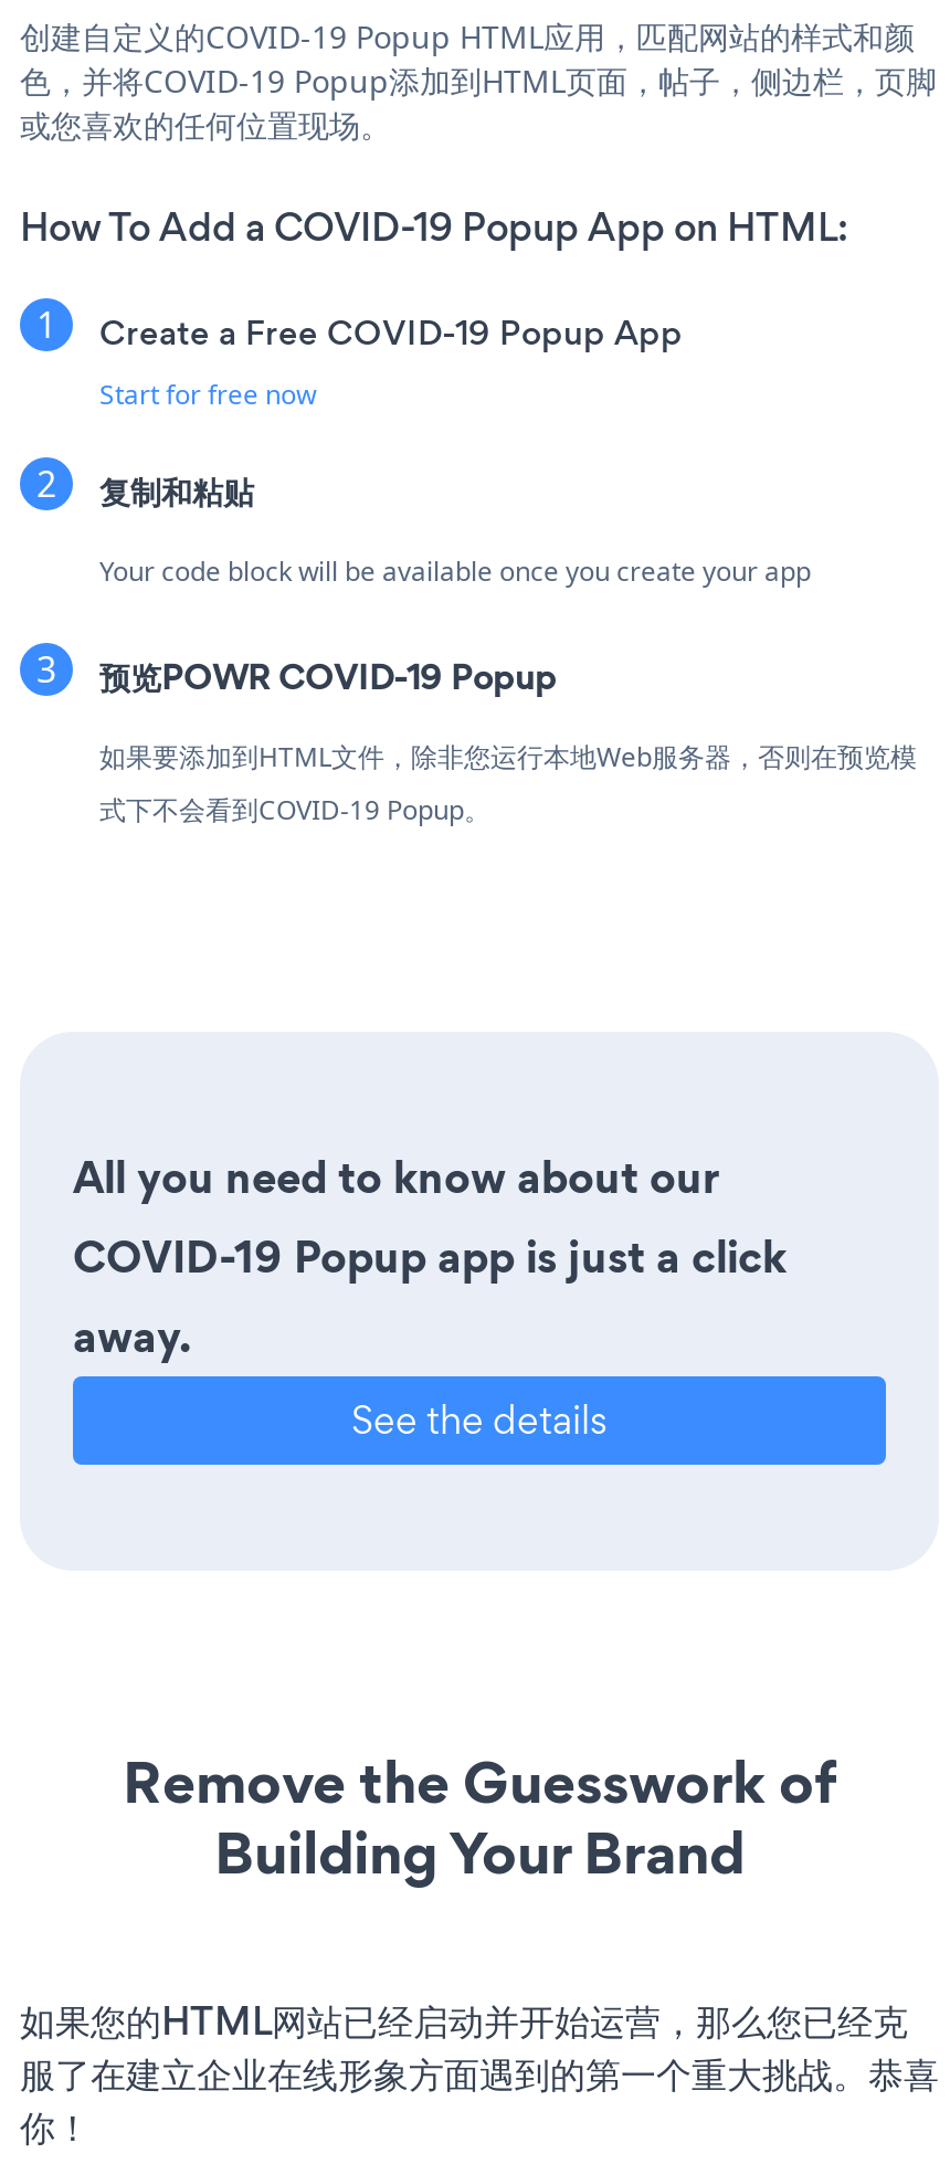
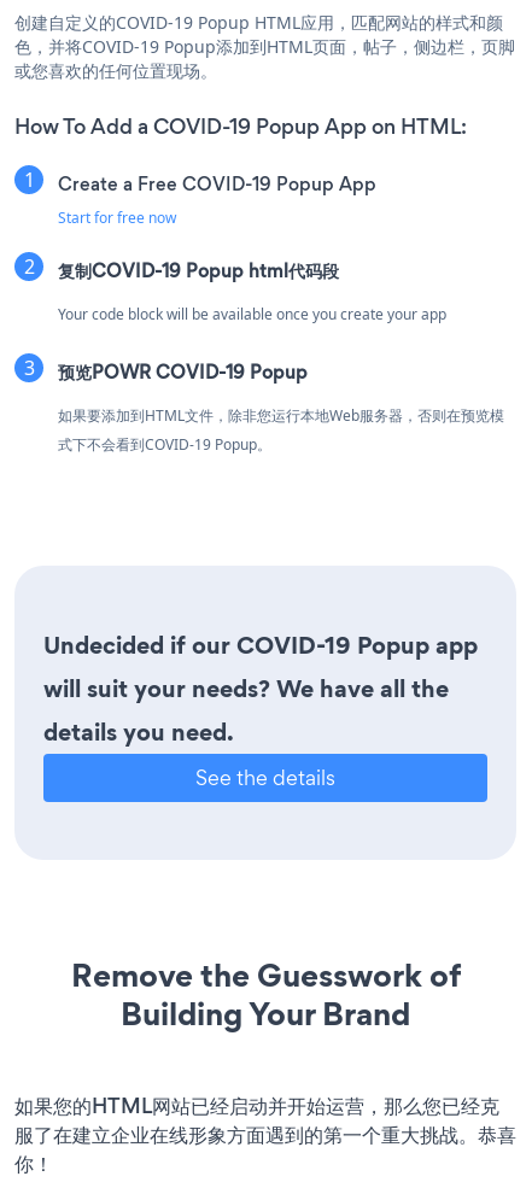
[99,468,254,514] 复制和粘贴 -> [58,258,339,283] 复制COVID-19 Popup html代码段
[73,1146,787,1367] All you need to know about our | COVID-19 Popup app is just a click | away. -> [43,628,478,749] Undecided if our COVID-19 Popup app | will suit your needs? We have all the | details you need.

